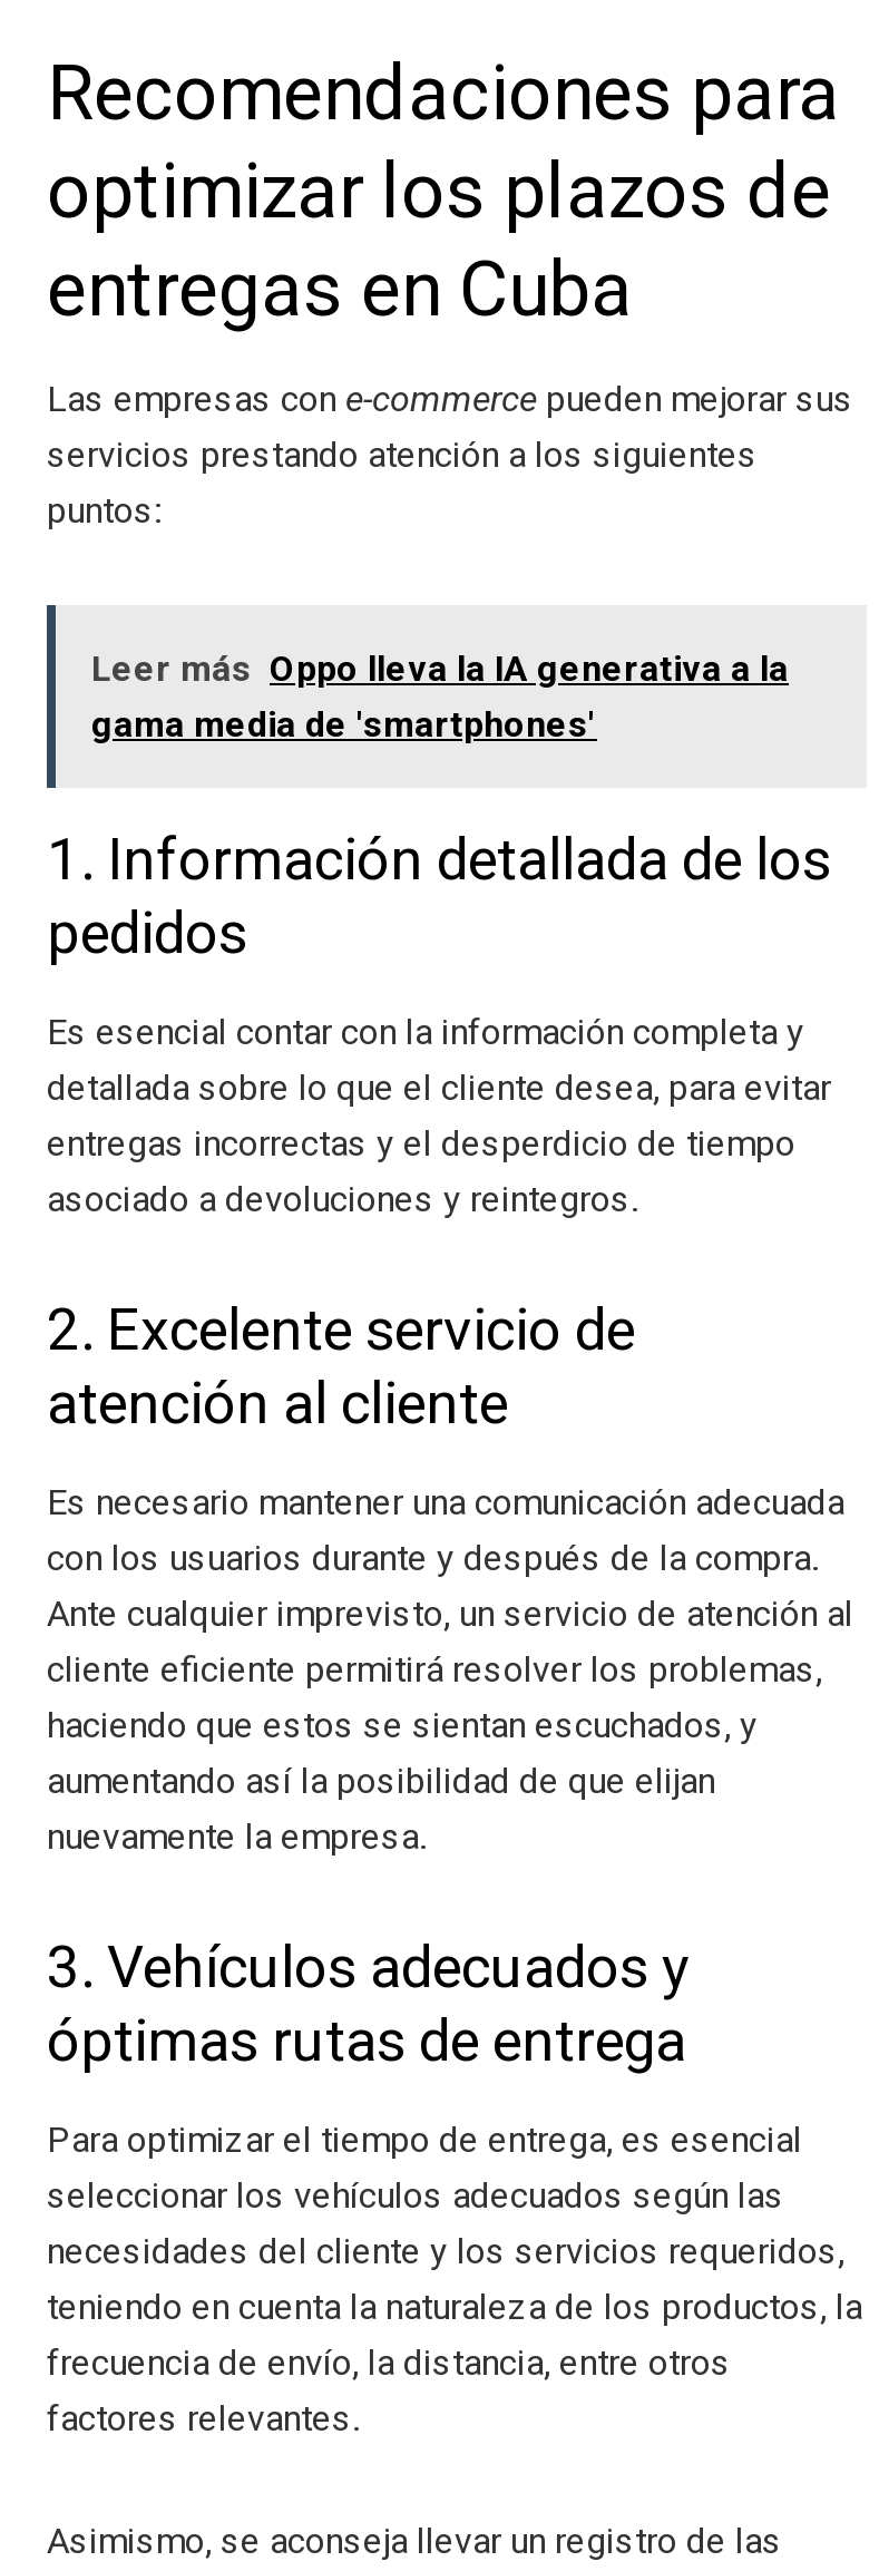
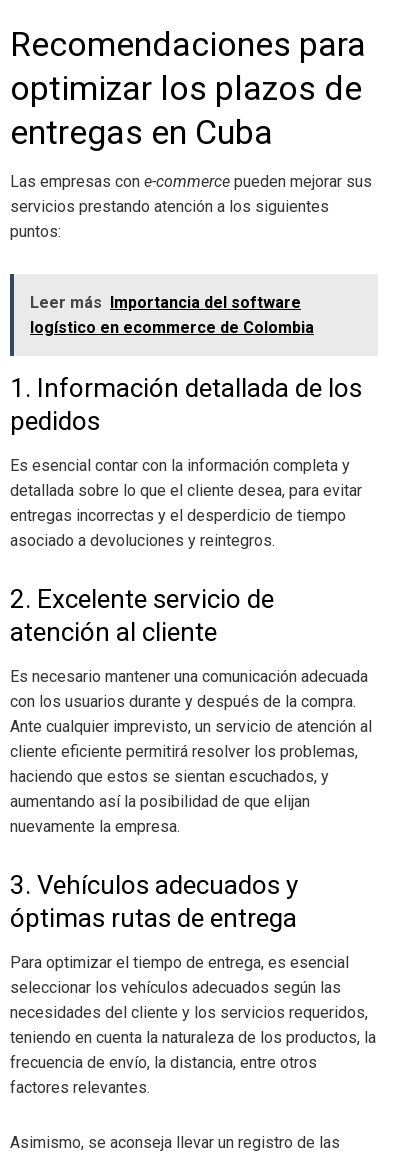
[91,648,789,746] Leer más Oppo lleva la IA generativa a la | gama media de 'smartphones' -> [30,293,314,337] Leer más Importancia del software | logístico en ecommerce de Colombia

